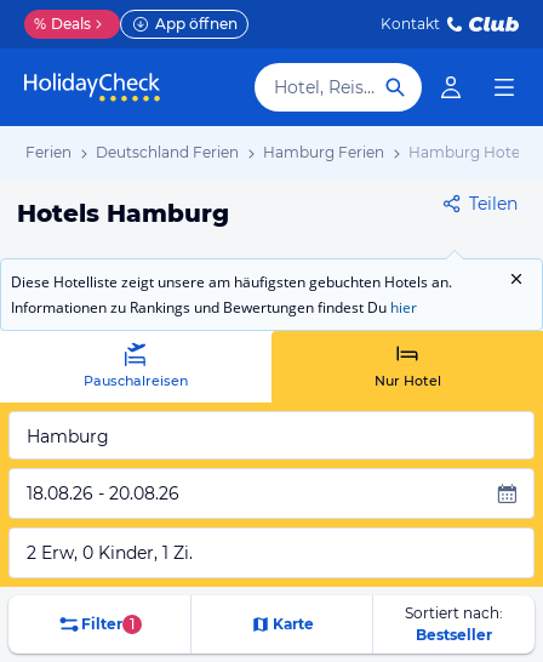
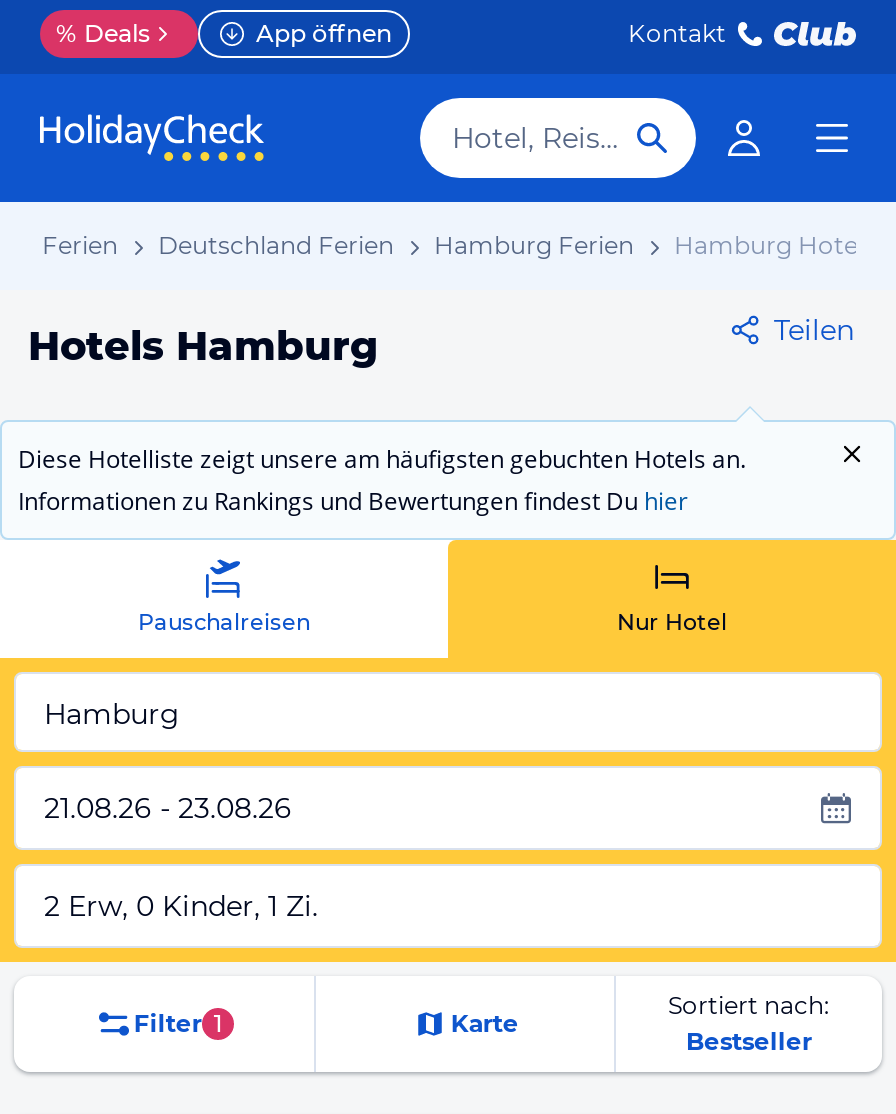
[27,483,179,504] 18.08.26 - 20.08.26 -> [44,790,292,826] 21.08.26 - 23.08.26

